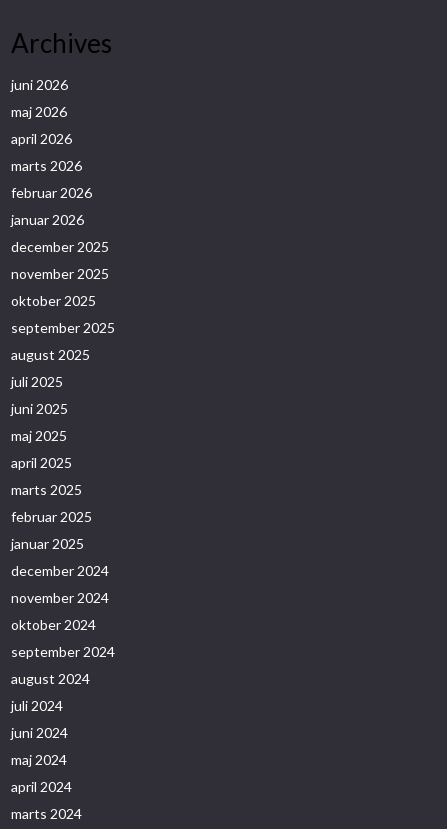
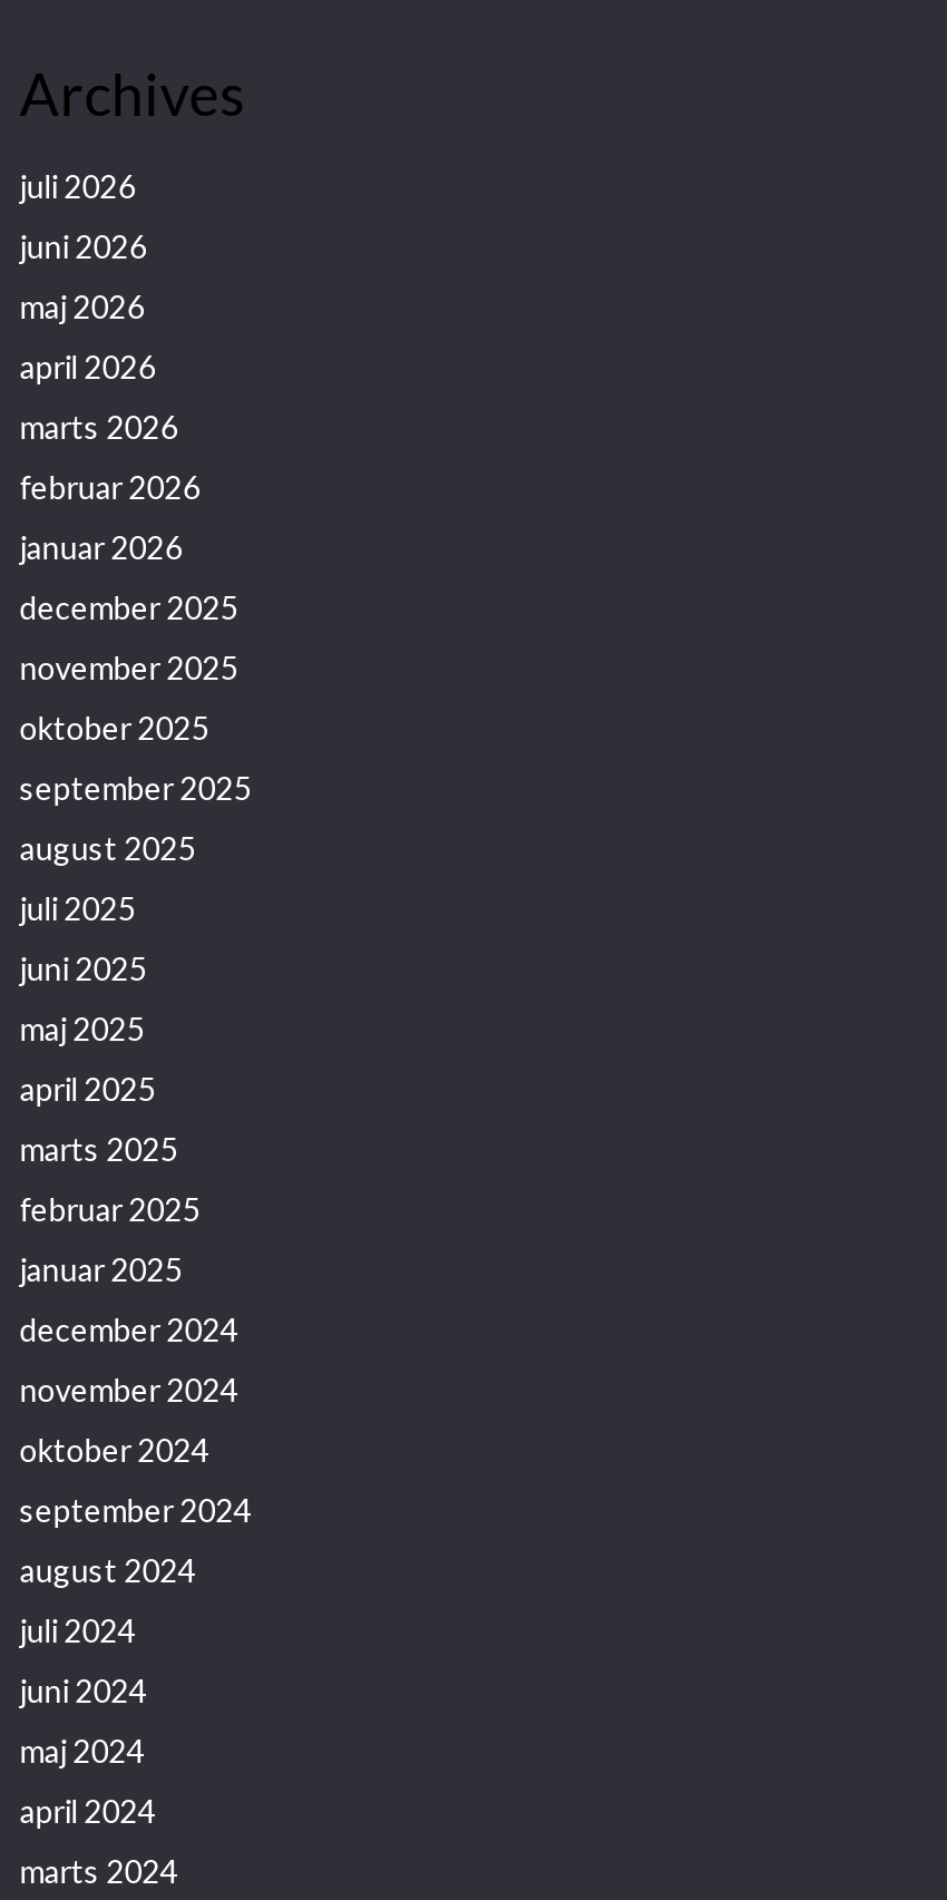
none -> [19,167,135,205] juli 2026

